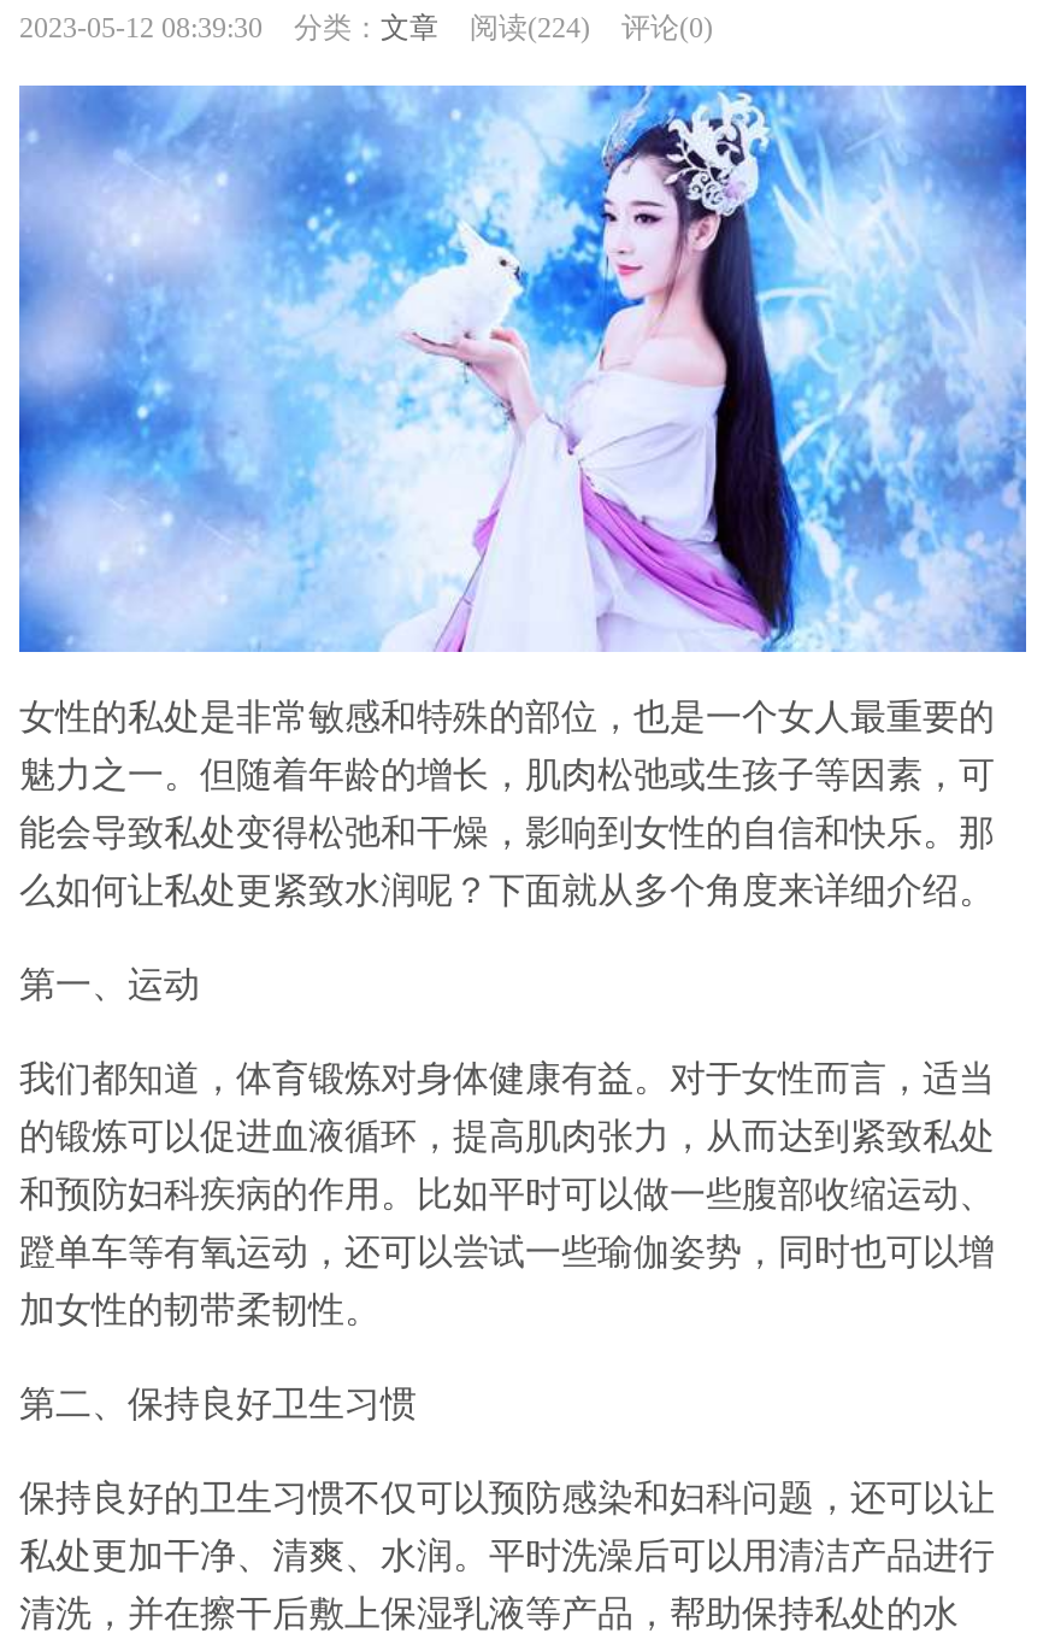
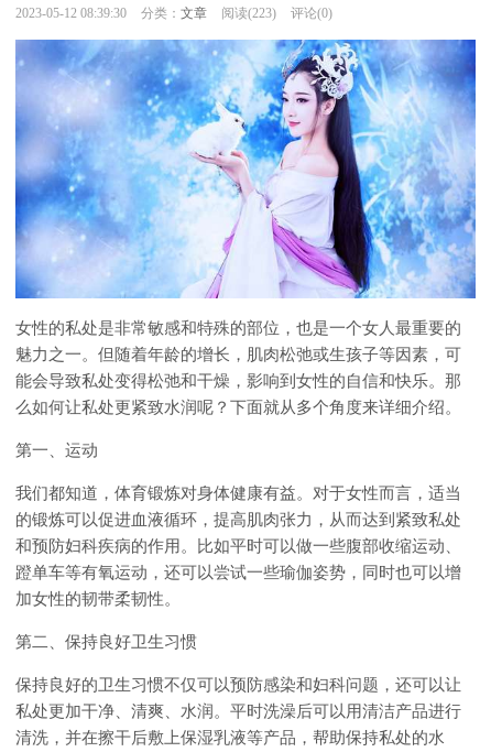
[19,11,713,45] 2023-05-12 08:39:30 分类：文章 阅读(224) 评论(0) -> [15,6,332,21] 2023-05-12 08:39:30 分类：文章 阅读(223) 评论(0)

